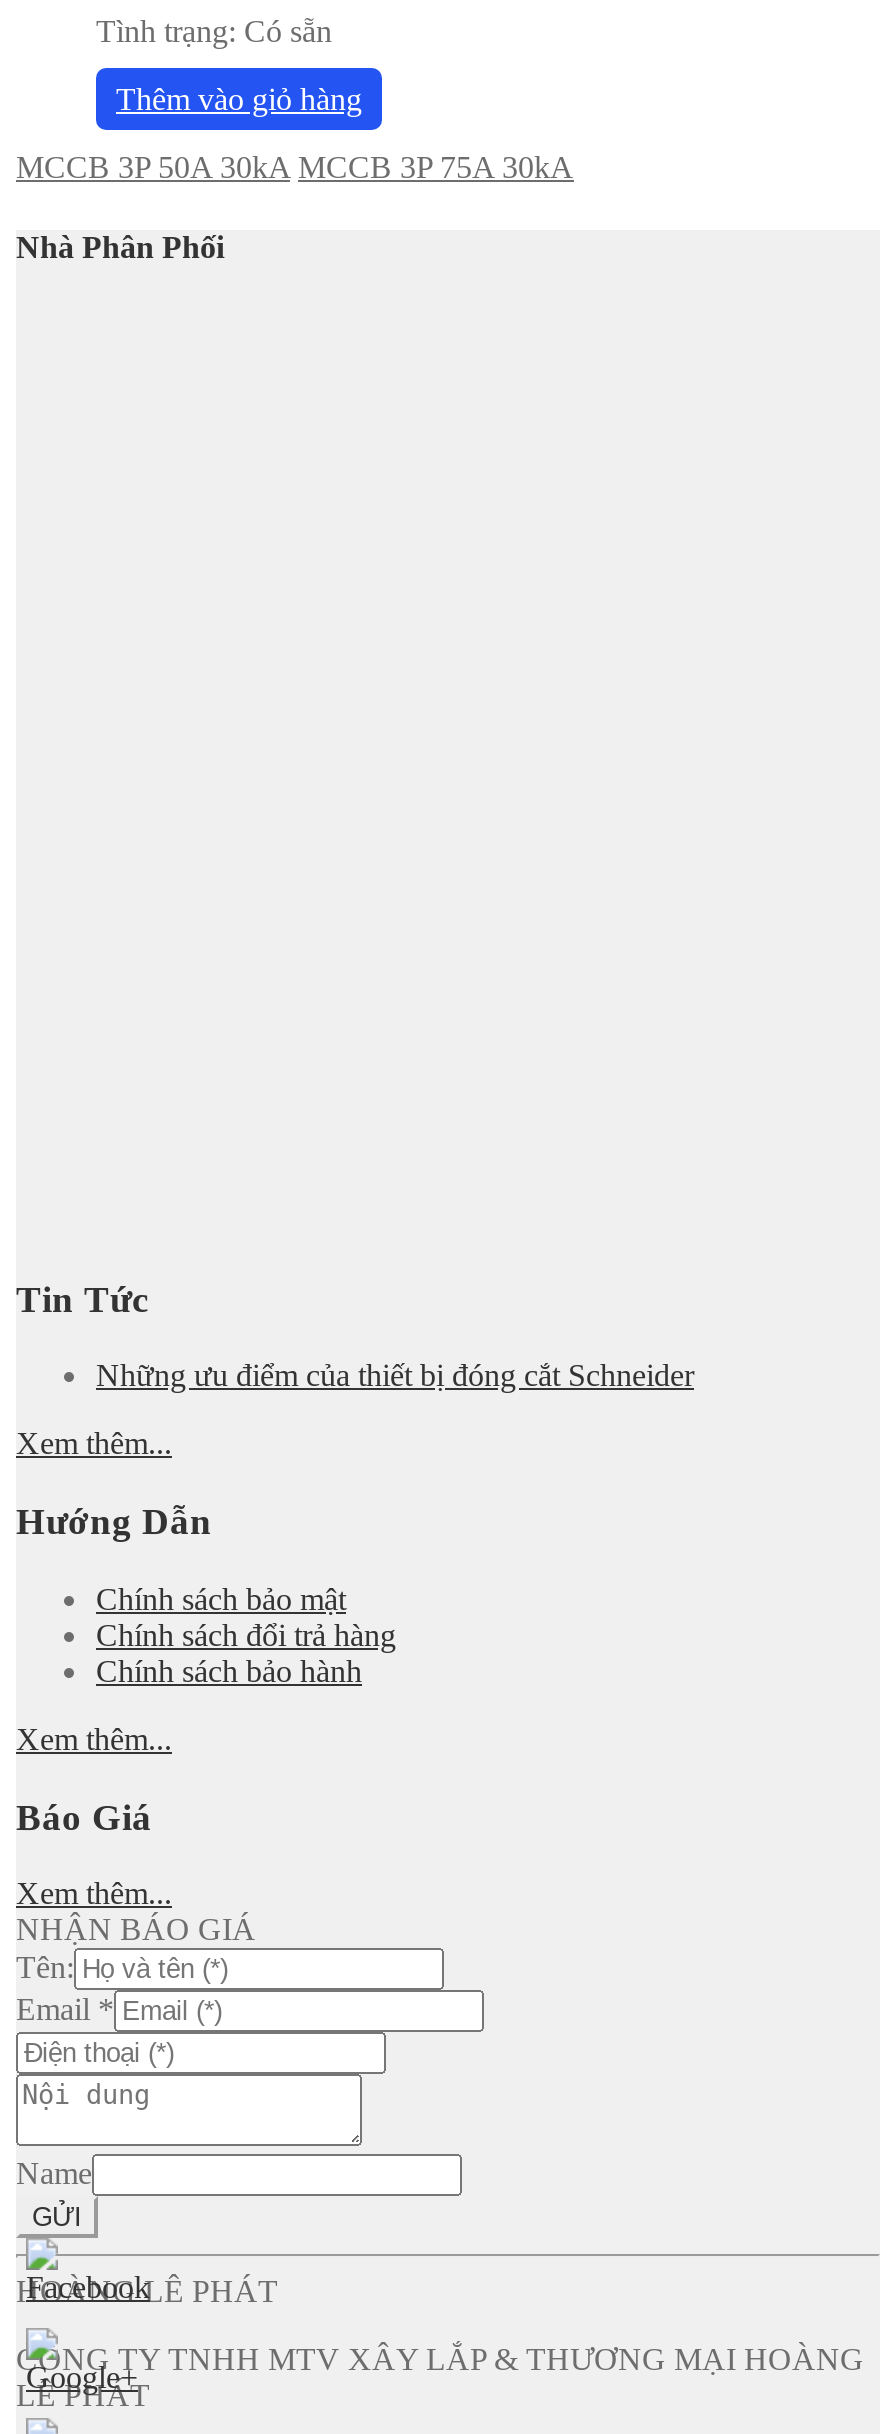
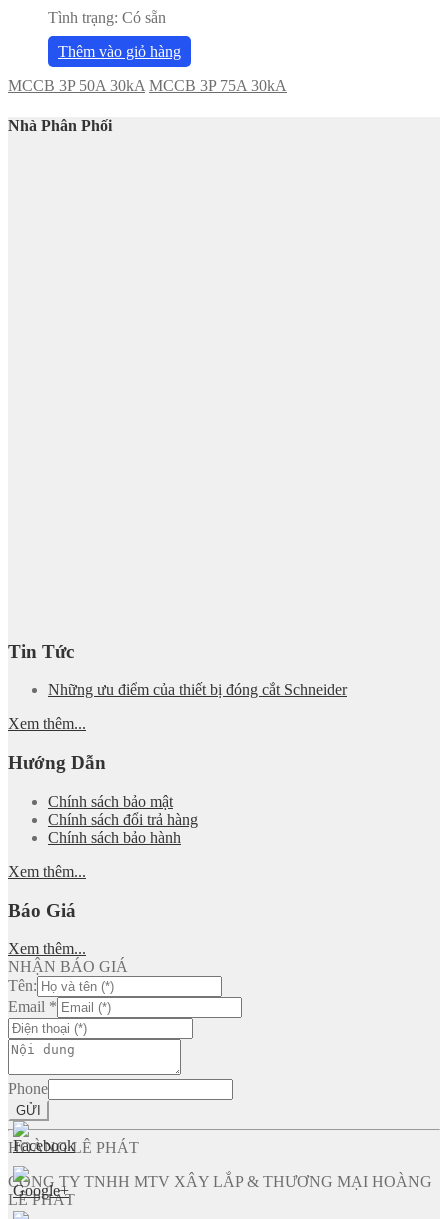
[16,2156,92,2190] Name -> [8,1080,48,1097] Phone

